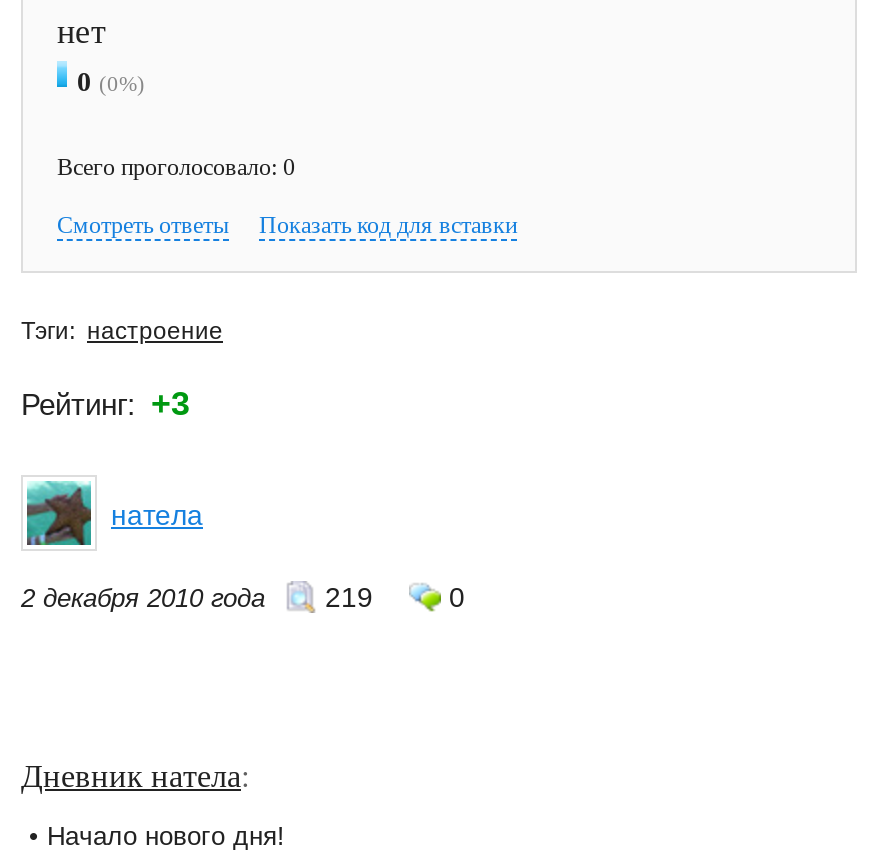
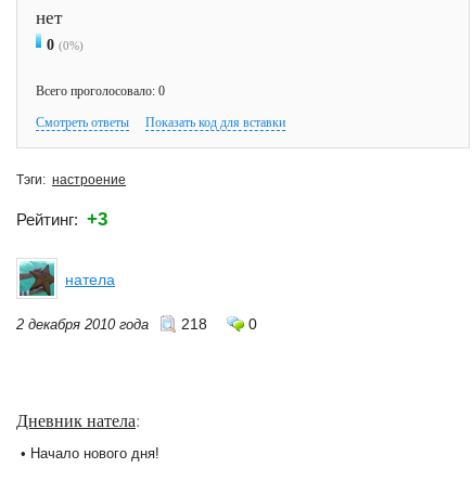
[21,581,373,613] 2 декабря 2010 года 219 -> [16,315,207,333] 2 декабря 2010 года 218

